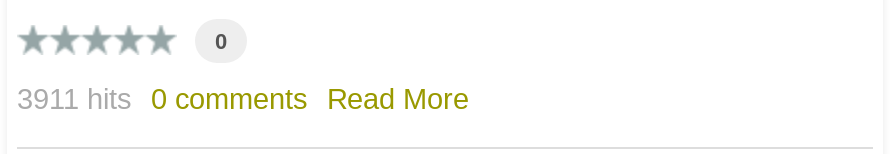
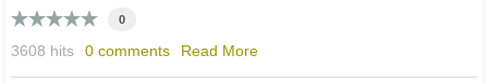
[17,82,469,114] 3911 hits 0 comments Read More -> [11,42,258,59] 3608 hits 0 comments Read More

